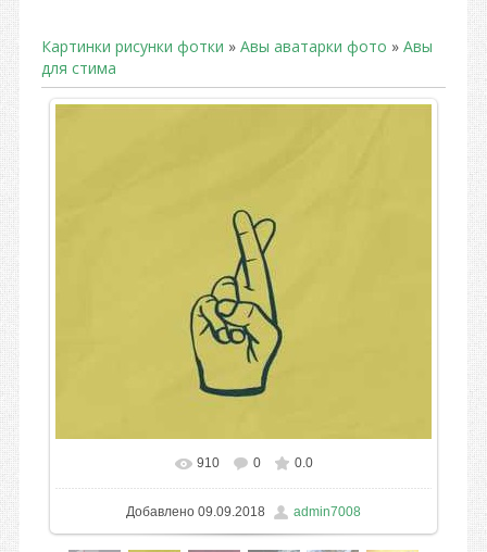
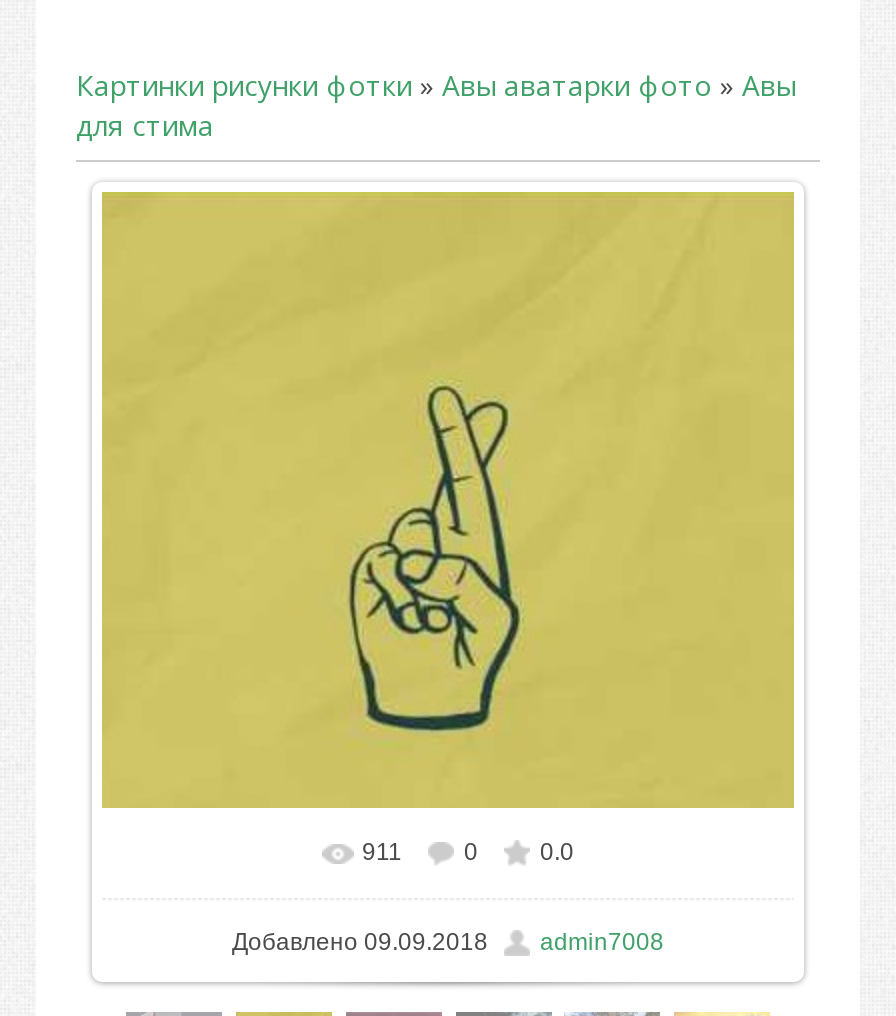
[196,455,219,471] 910 -> [362,838,402,866] 911

